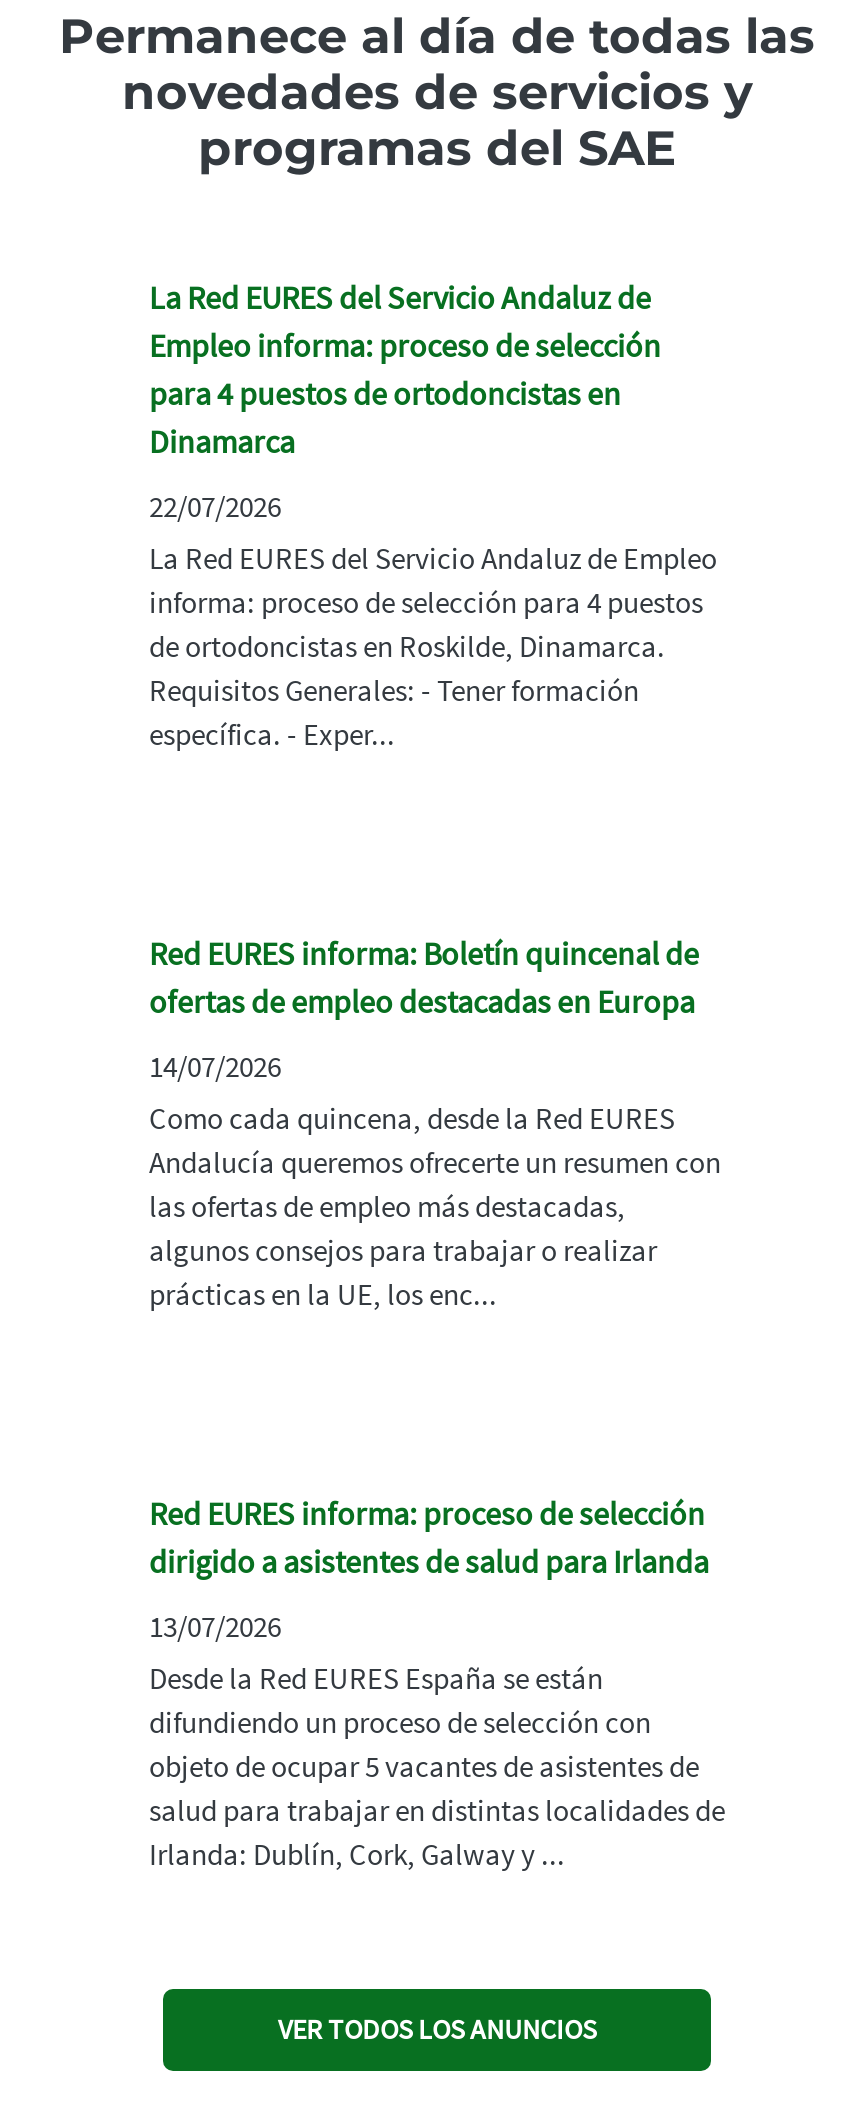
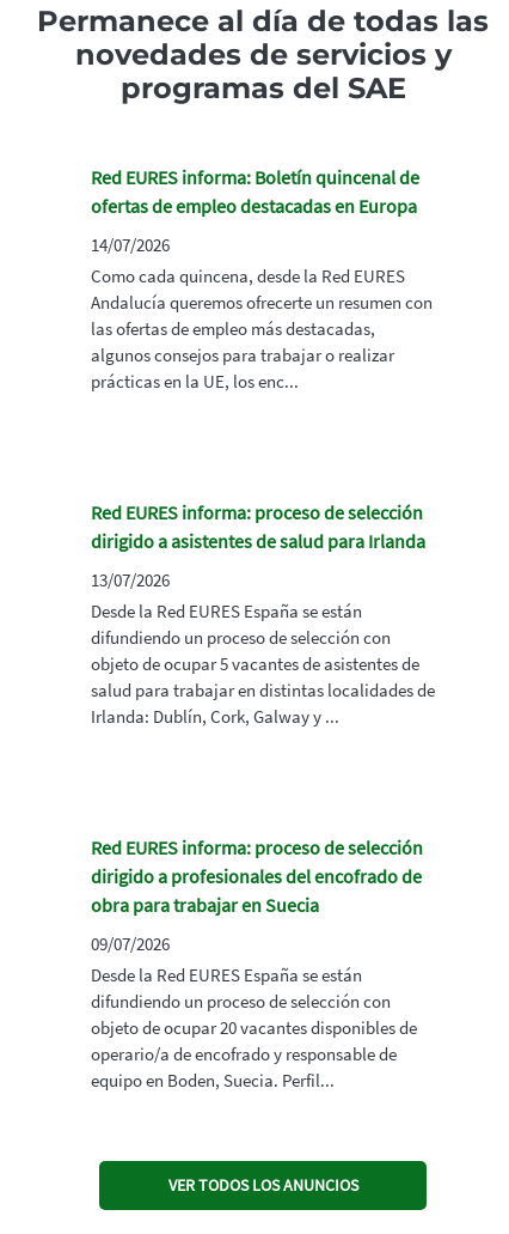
[149,277,717,753] La Red EURES del Servicio Andaluz de | Empleo informa: proceso de selección | para 4 puestos de ortodoncistas en | Dinamarca | 22/07/2026 | La Red EURES del Servicio Andaluz de Empleo | informa: proceso de selección para 4 puestos | de ortodoncistas en Roskilde, Dinamarca. | Requisitos Generales: - Tener formación | específica. - Exper... -> none
moved [149,933,725,1873] -> [91,166,435,728]: Red EURES informa: Boletín quincenal de | ofertas de empleo destacadas en Europa | 14/07/2026 | ... | salud para trabajar en distintas localidades de | Irlanda: Dublín, Cork, Galway y ...
none -> [91,836,423,1092] Red EURES informa: proceso de selección | dirigido a profesionales del encofrado de | obra para trabajar en Suecia | 09/07/2026 | Desde la Red EURES España se están | difundiendo un proceso de selección con | objeto de ocupar 20 vacantes disponibles de | operario/a de encofrado y responsable de | equipo en Boden, Suecia. Perfil...

